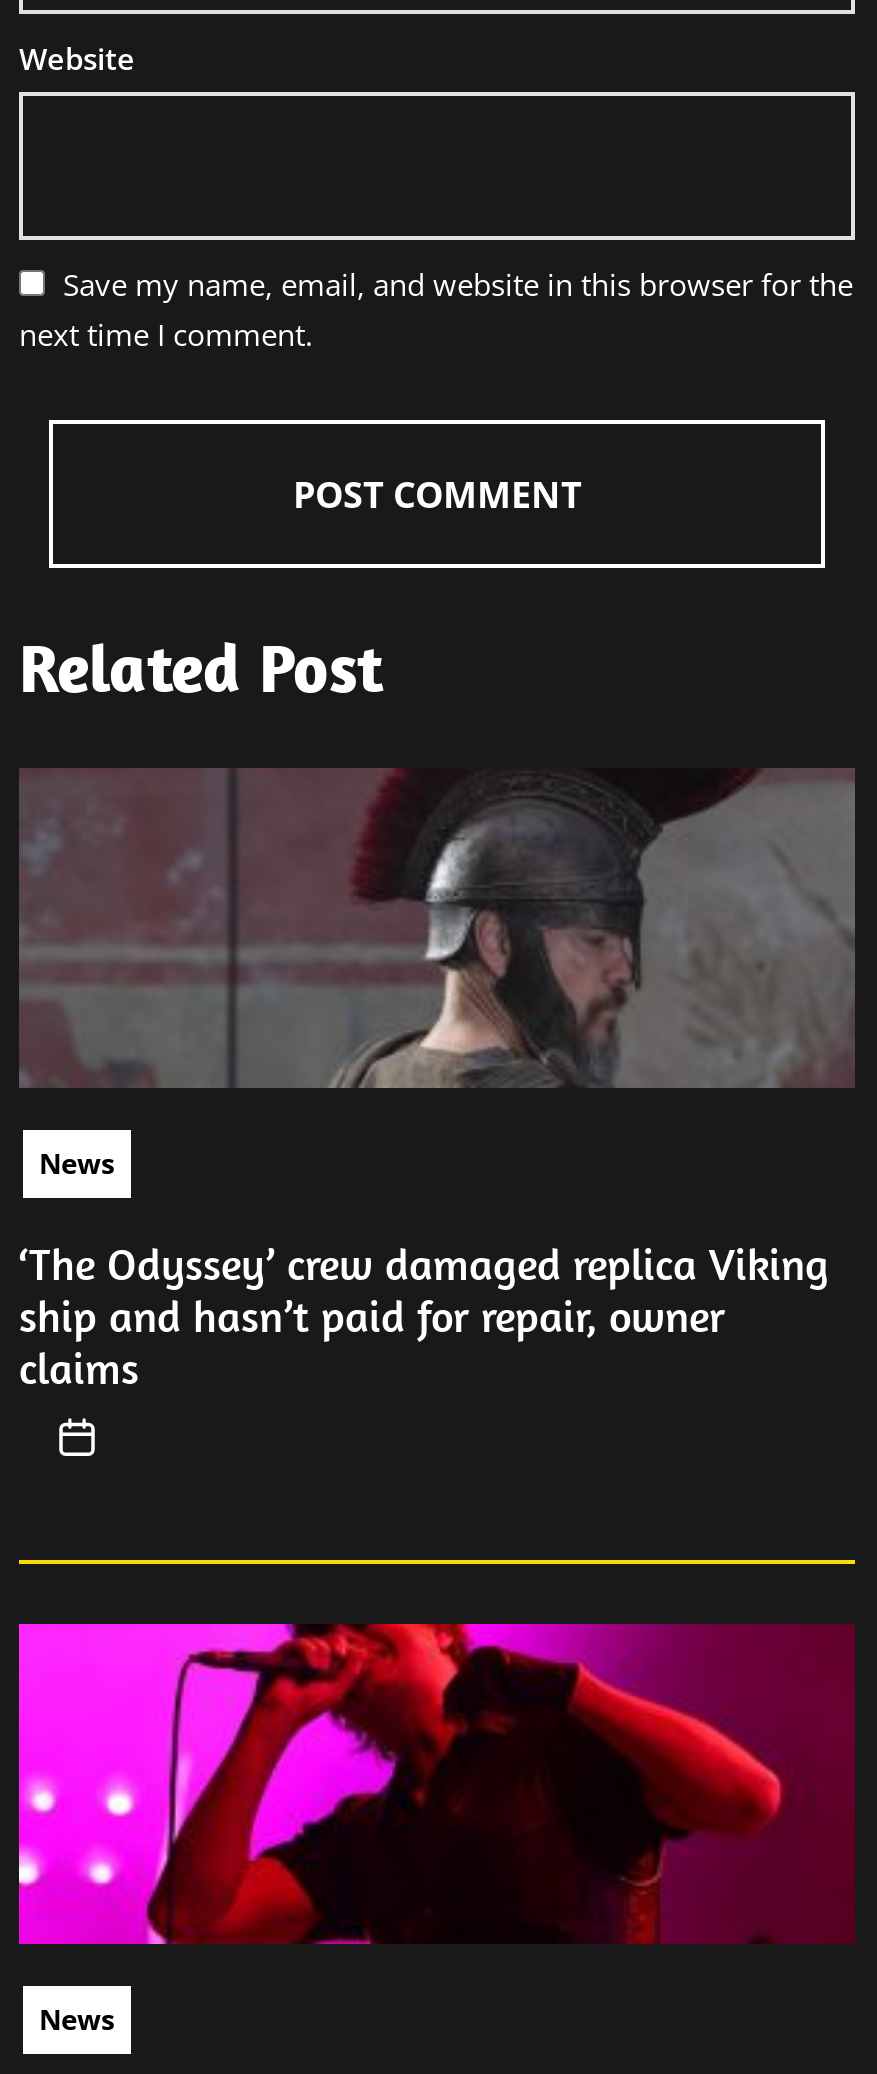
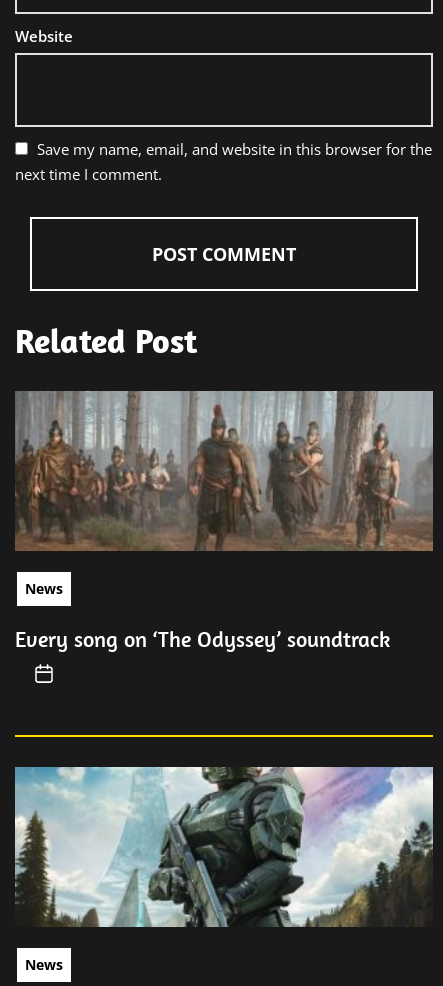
[19,768,853,1088] [image] -> [15,390,433,551] [image]
[19,1236,829,1396] ‘The Odyssey’ crew damaged replica Viking | ship and hasn’t paid for repair, owner | claims -> [15,625,390,653] Every song on ‘The Odyssey’ soundtrack
[17,1622,855,1946] [image] -> [14,766,434,928] [image]

